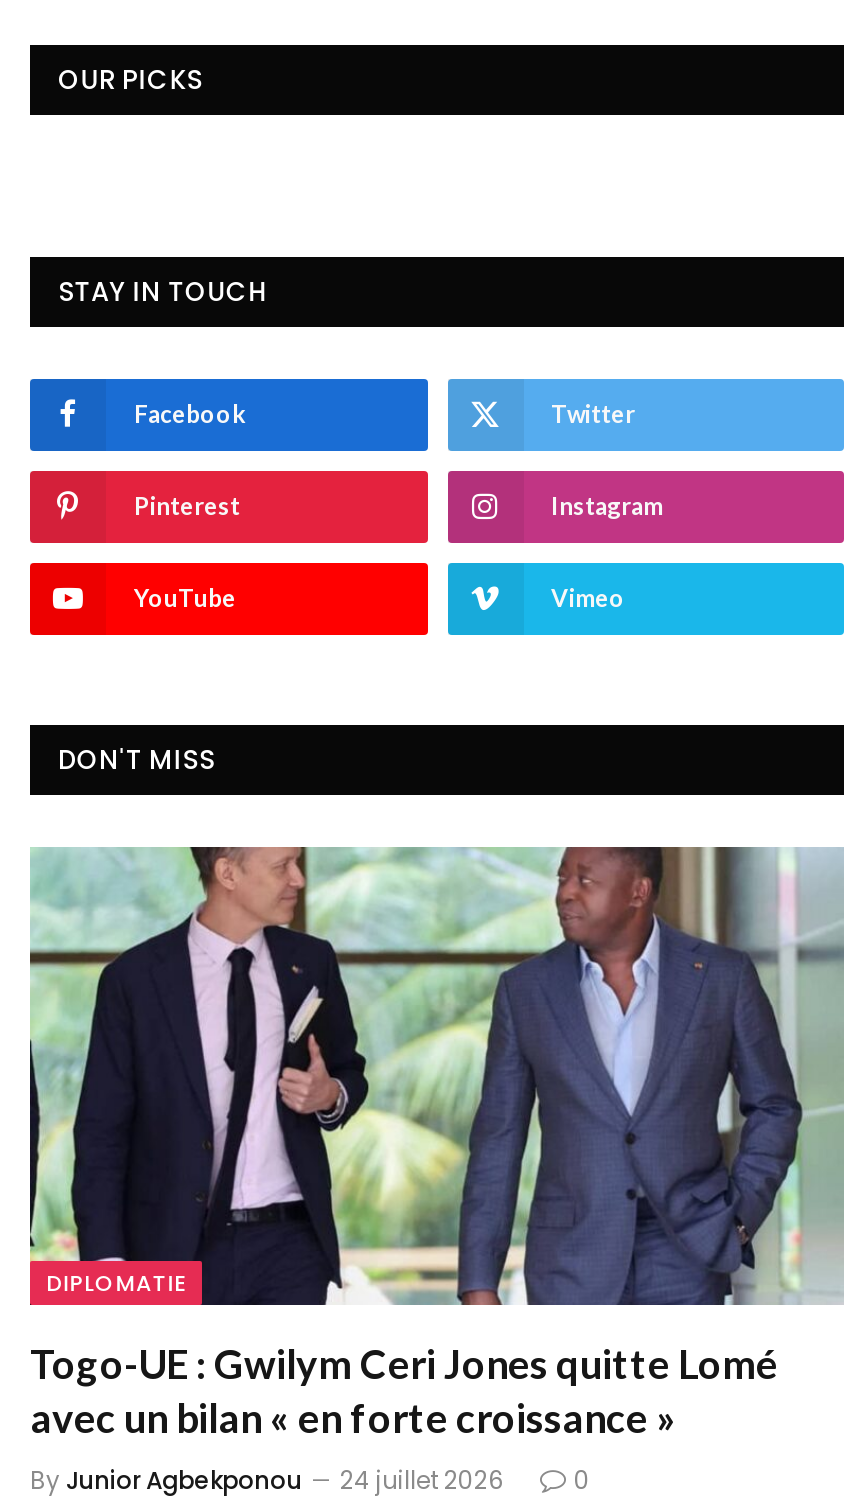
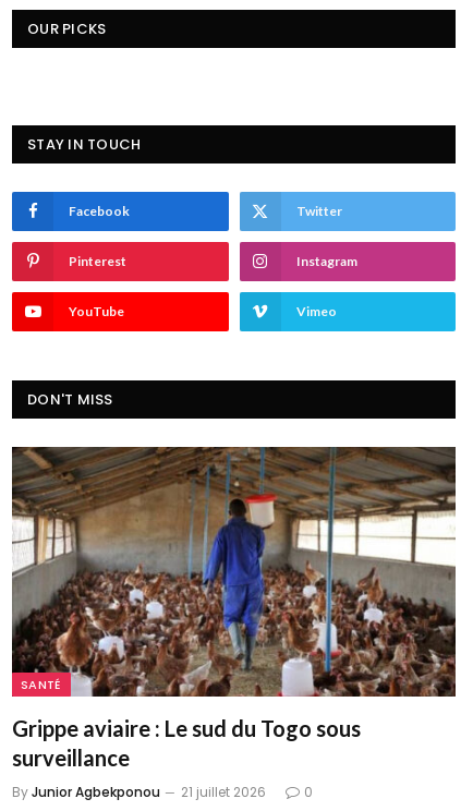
[28,846,846,1306] [image] | DIPLOMATIE -> [11,446,457,698] [image] | SANTÉ
[30,1338,778,1440] Togo-UE : Gwilym Ceri Jones quitte Lomé | avec un bilan « en forte croissance » -> [12,715,361,771] Grippe aviaire : Le sud du Togo sous | surveillance
[30,1462,504,1496] By Junior Agbekponou 24 juillet 2026 -> [12,783,266,801] By Junior Agbekponou 21 juillet 2026

